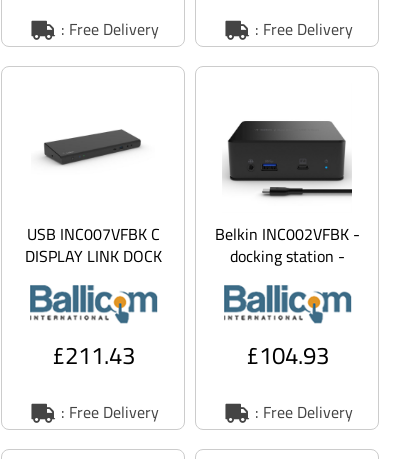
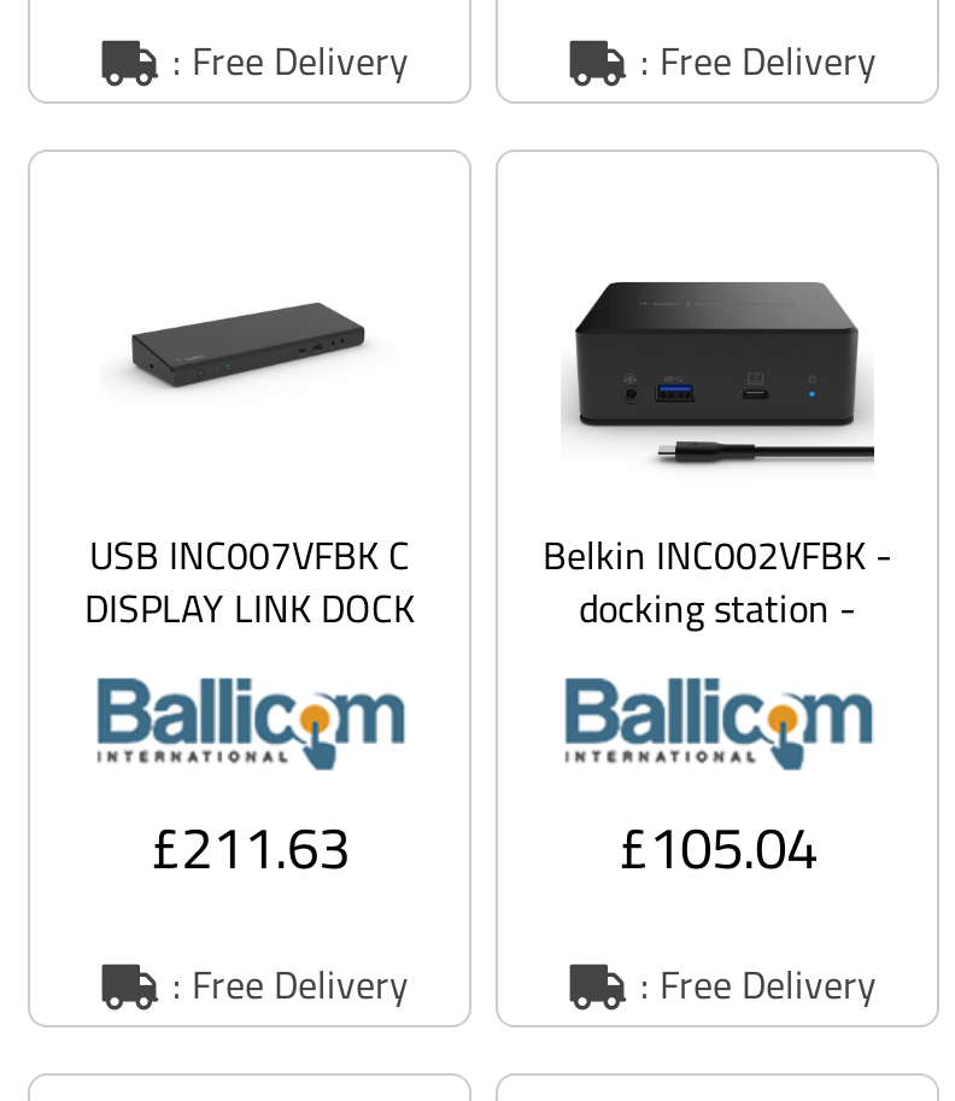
[51,333,134,378] £211.43 -> [150,793,350,901] £211.63
[245,333,328,378] £104.93 -> [617,793,818,901] £105.04

